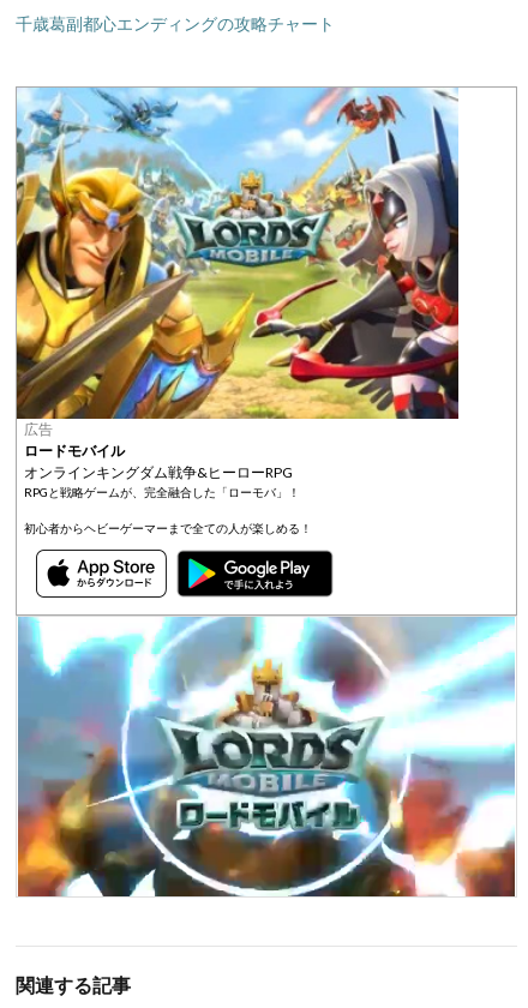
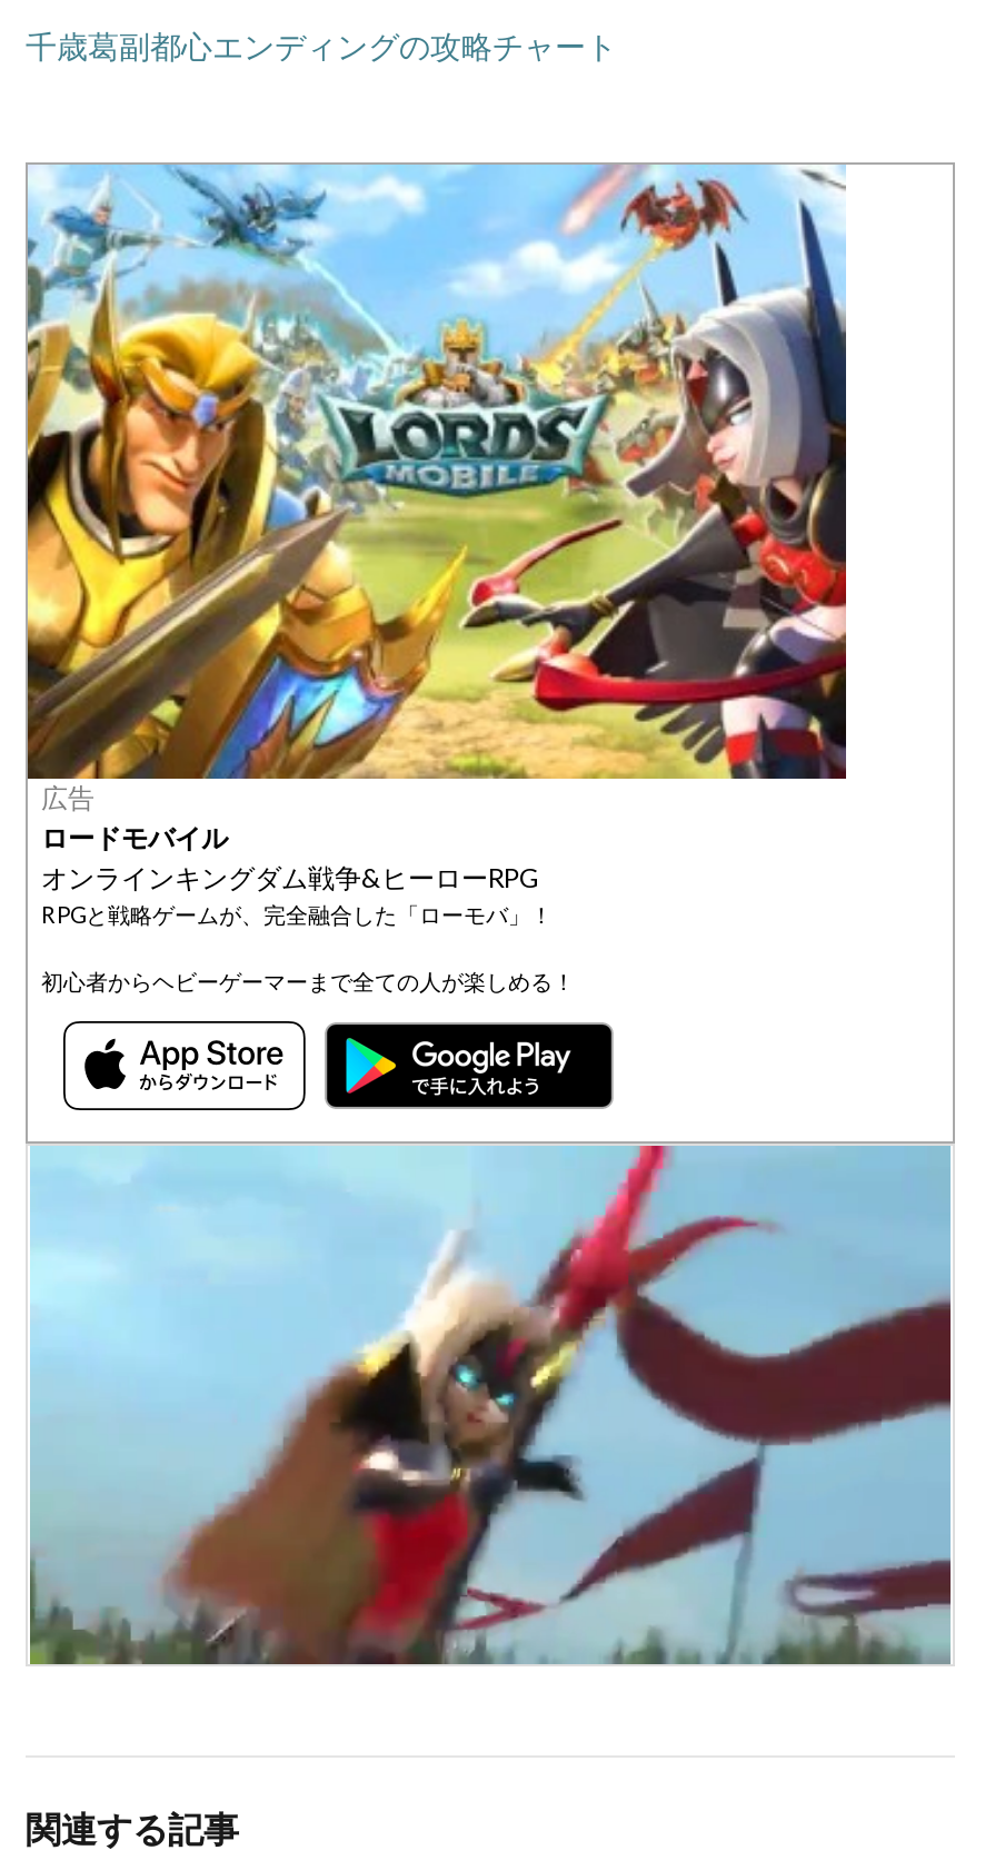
[17,617,516,898] [image] -> [28,1144,953,1666] [image]

